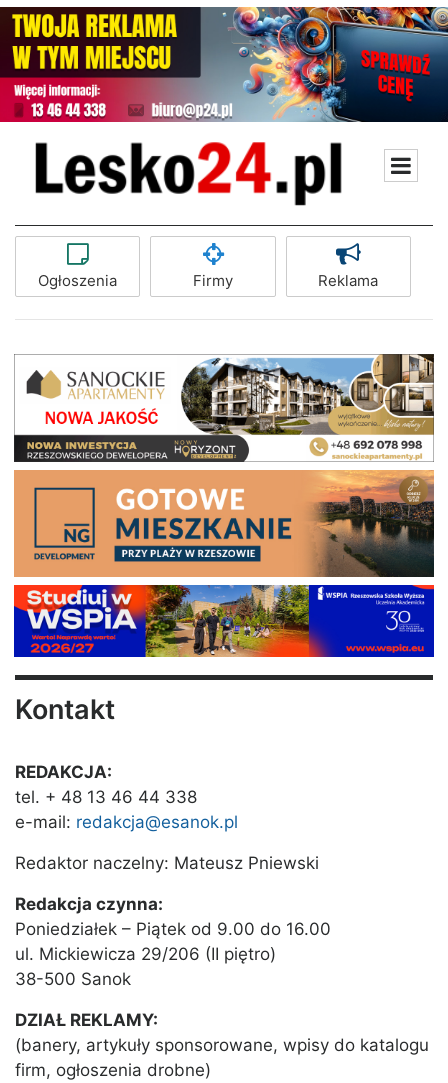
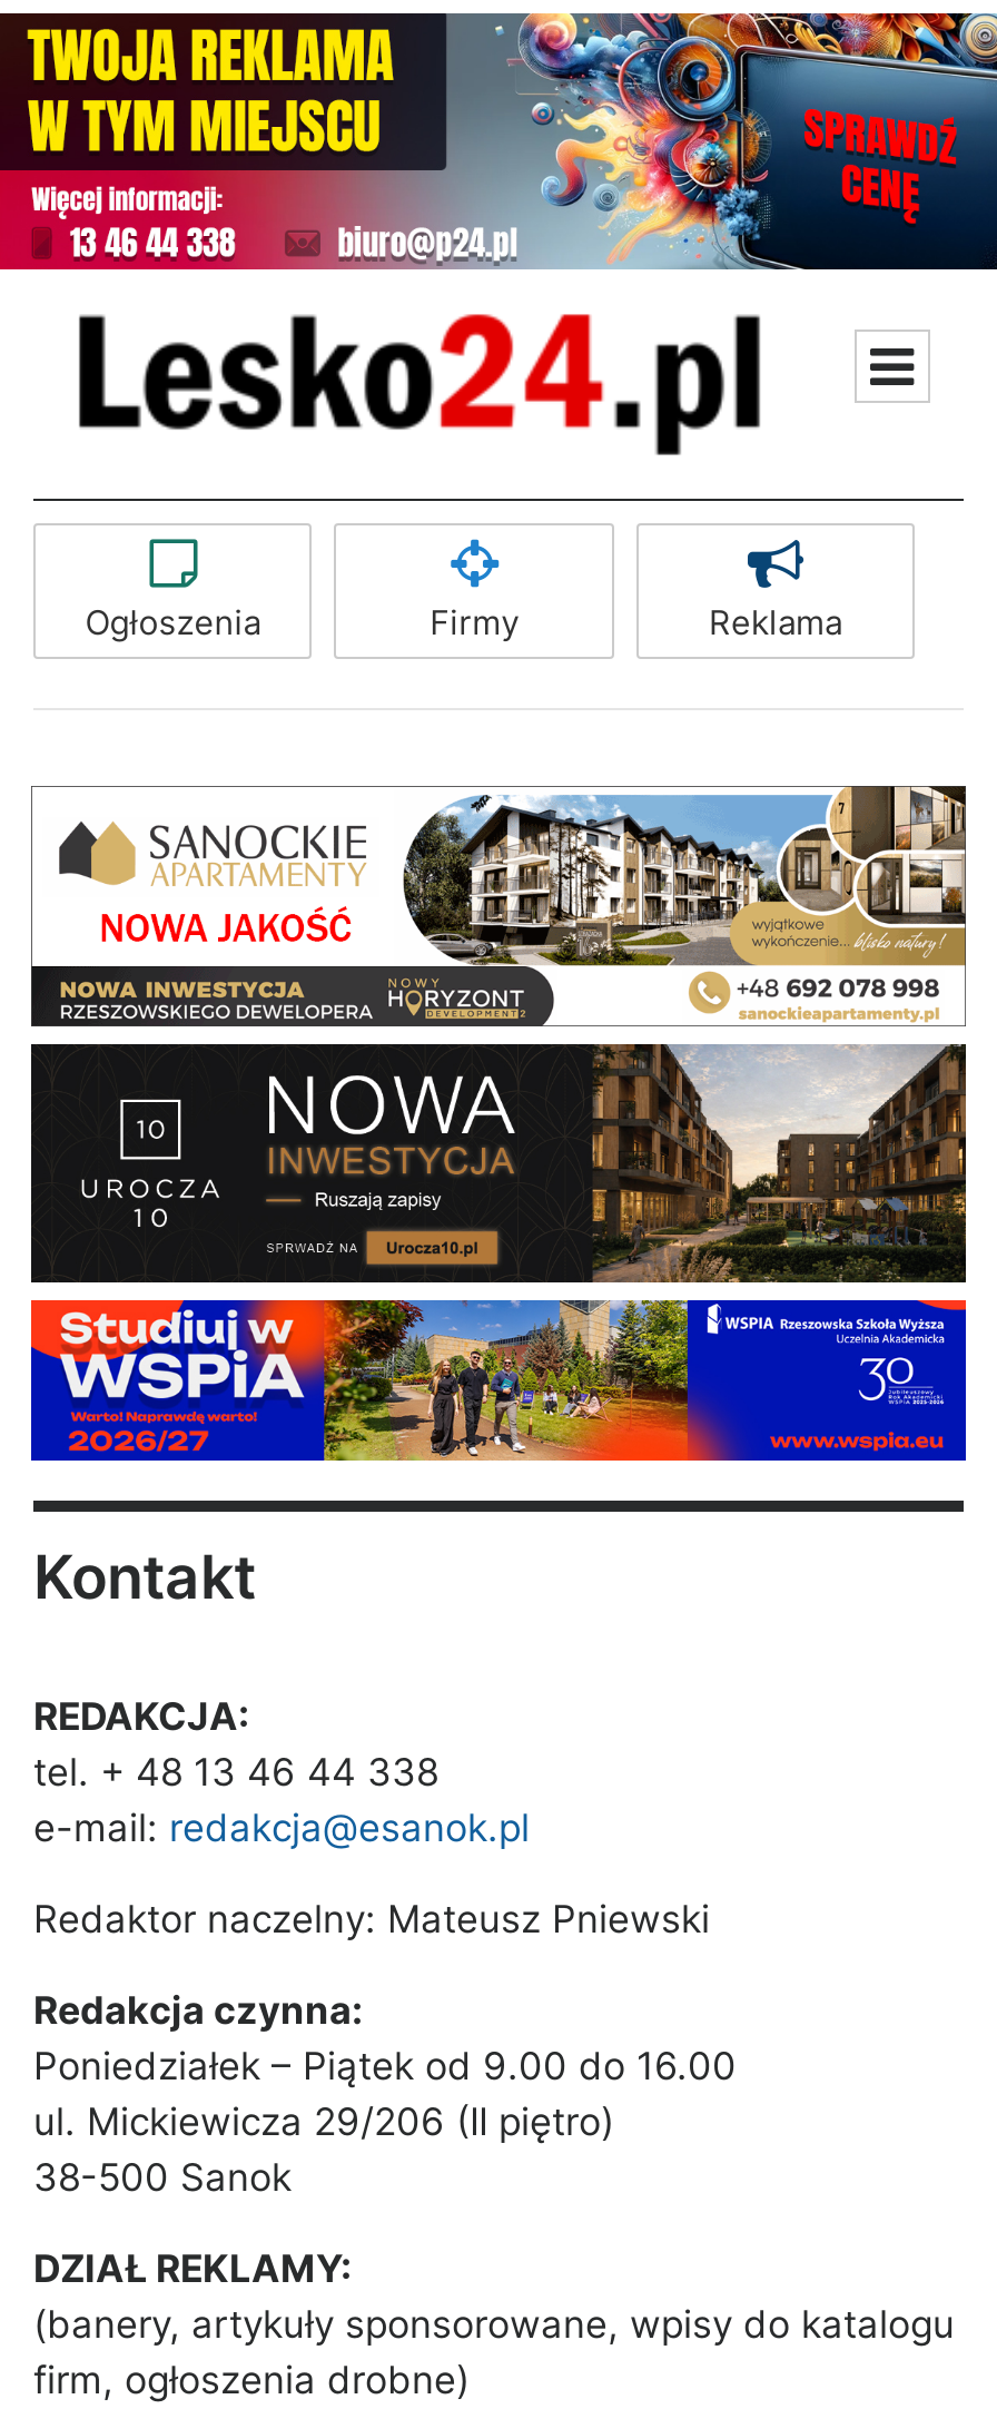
[13,469,435,578] [image] -> [29,1042,968,1285] [image]

